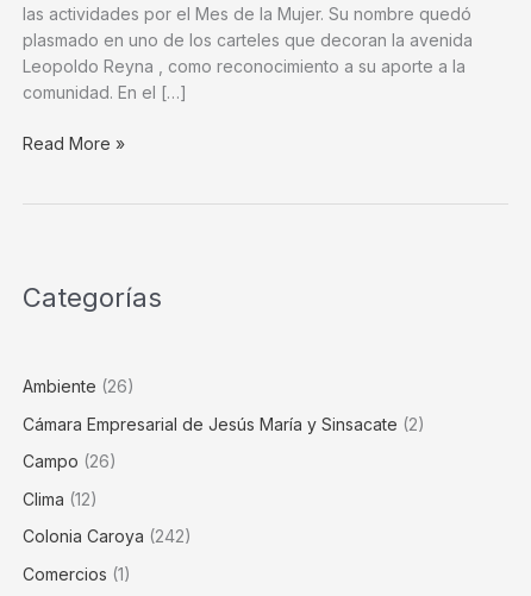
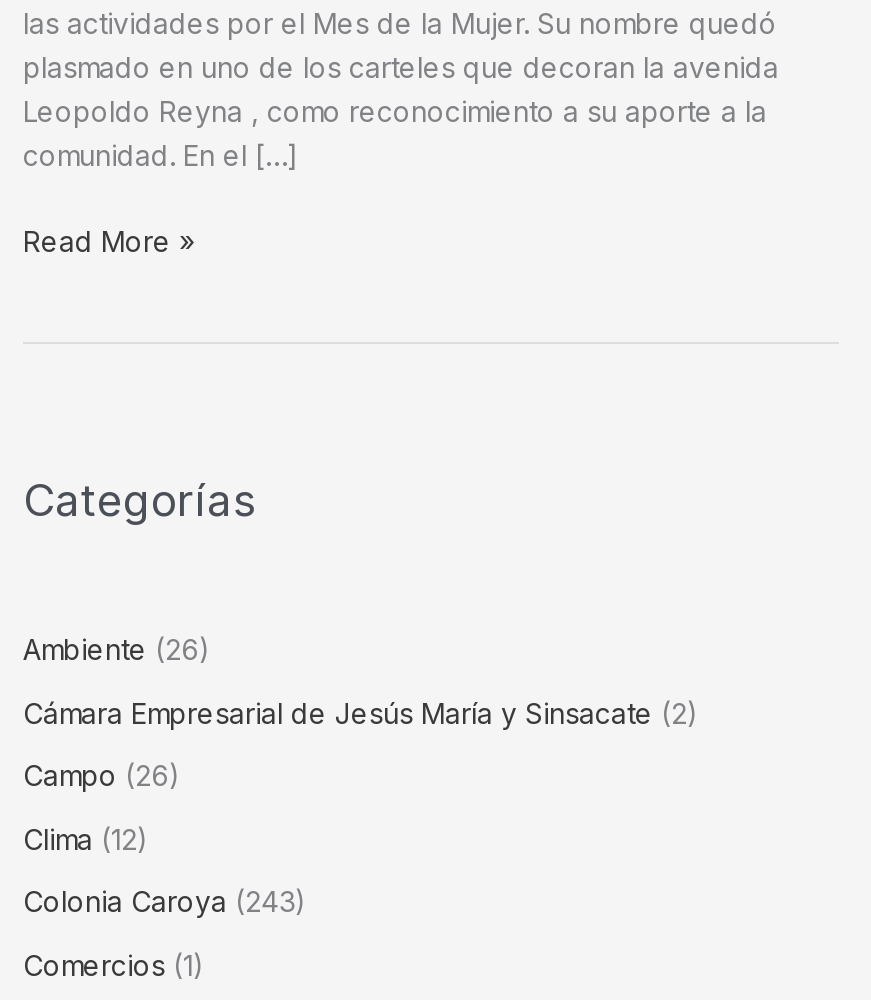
[23,526,192,546] Colonia Caroya (242) -> [23,884,307,918] Colonia Caroya (243)

